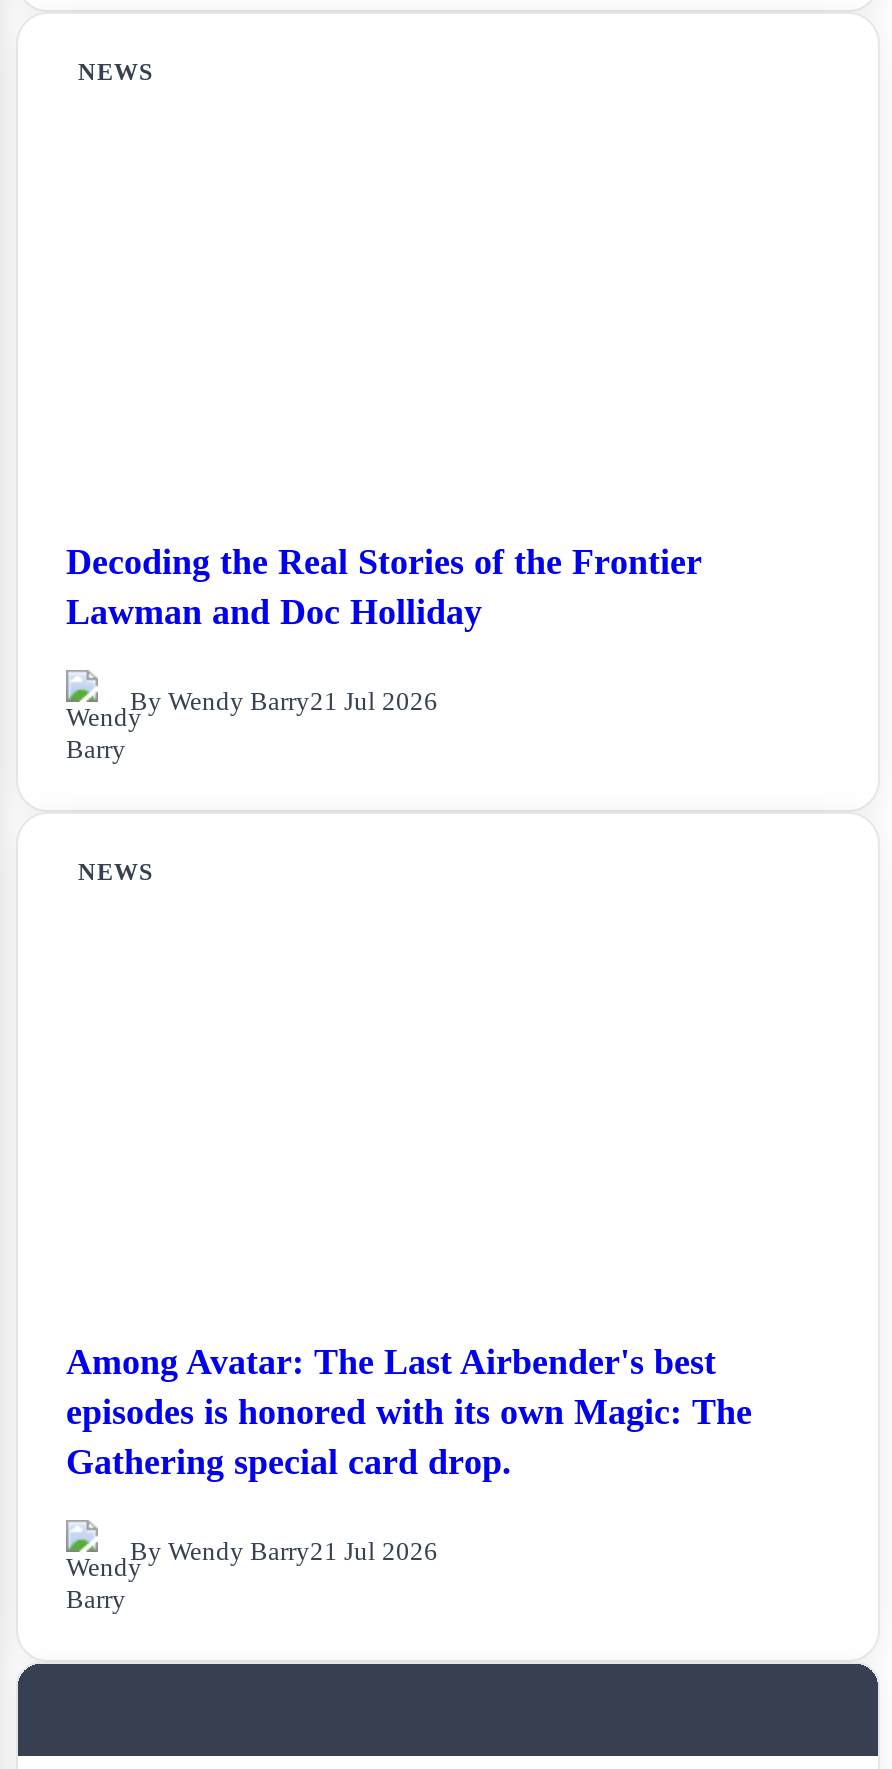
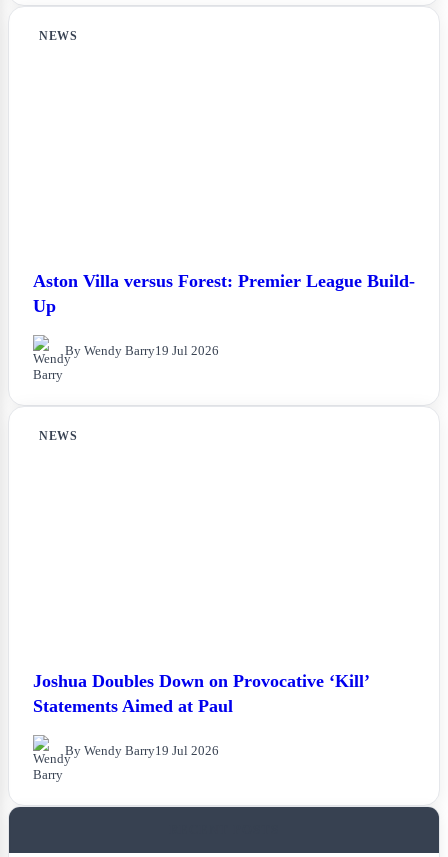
[66,541,702,631] Decoding the Real Stories of the Frontier | Lawman and Doc Holliday -> [33,270,415,315] Aston Villa versus Forest: Premier League Build- | Up
[130,685,438,715] By Wendy Barry21 Jul 2026 -> [65,342,219,357] By Wendy Barry19 Jul 2026
[66,1341,752,1481] Among Avatar: The Last Airbender's best | episodes is honored with its own Magic: The | Gathering special card drop. -> [33,670,369,715] Joshua Doubles Down on Provocative ‘Kill’ | Statements Aimed at Paul
[130,1535,438,1565] By Wendy Barry21 Jul 2026 -> [65,742,219,757] By Wendy Barry19 Jul 2026

